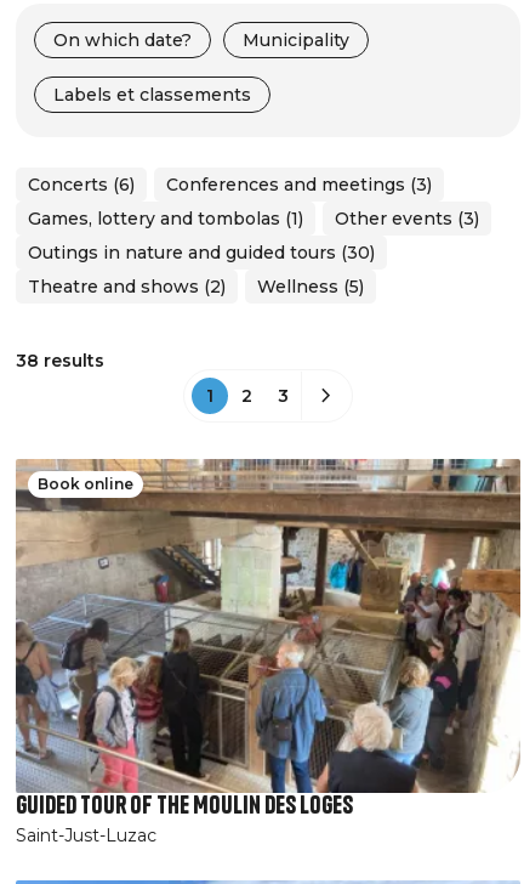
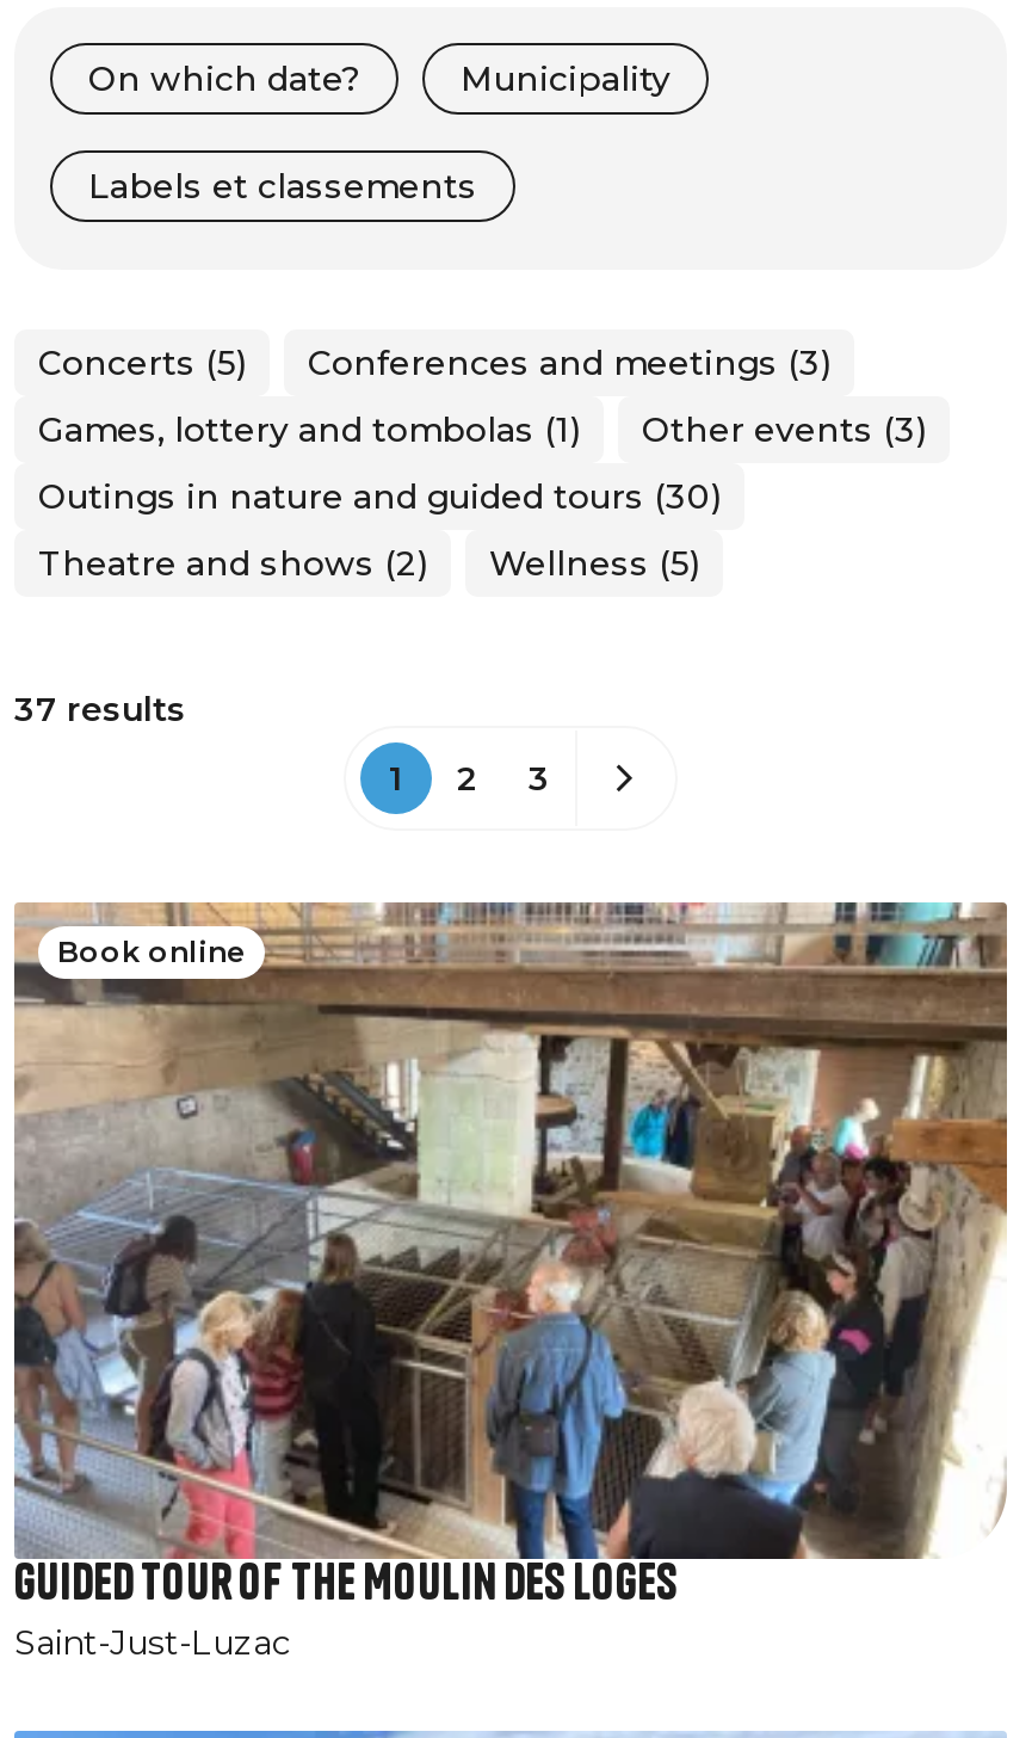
[28,174,432,195] Concerts (6) Conferences and meetings (3) -> [38,341,830,384] Concerts (5) Conferences and meetings (3)
[16,350,104,372] 38 results -> [14,688,186,731] 37 results

